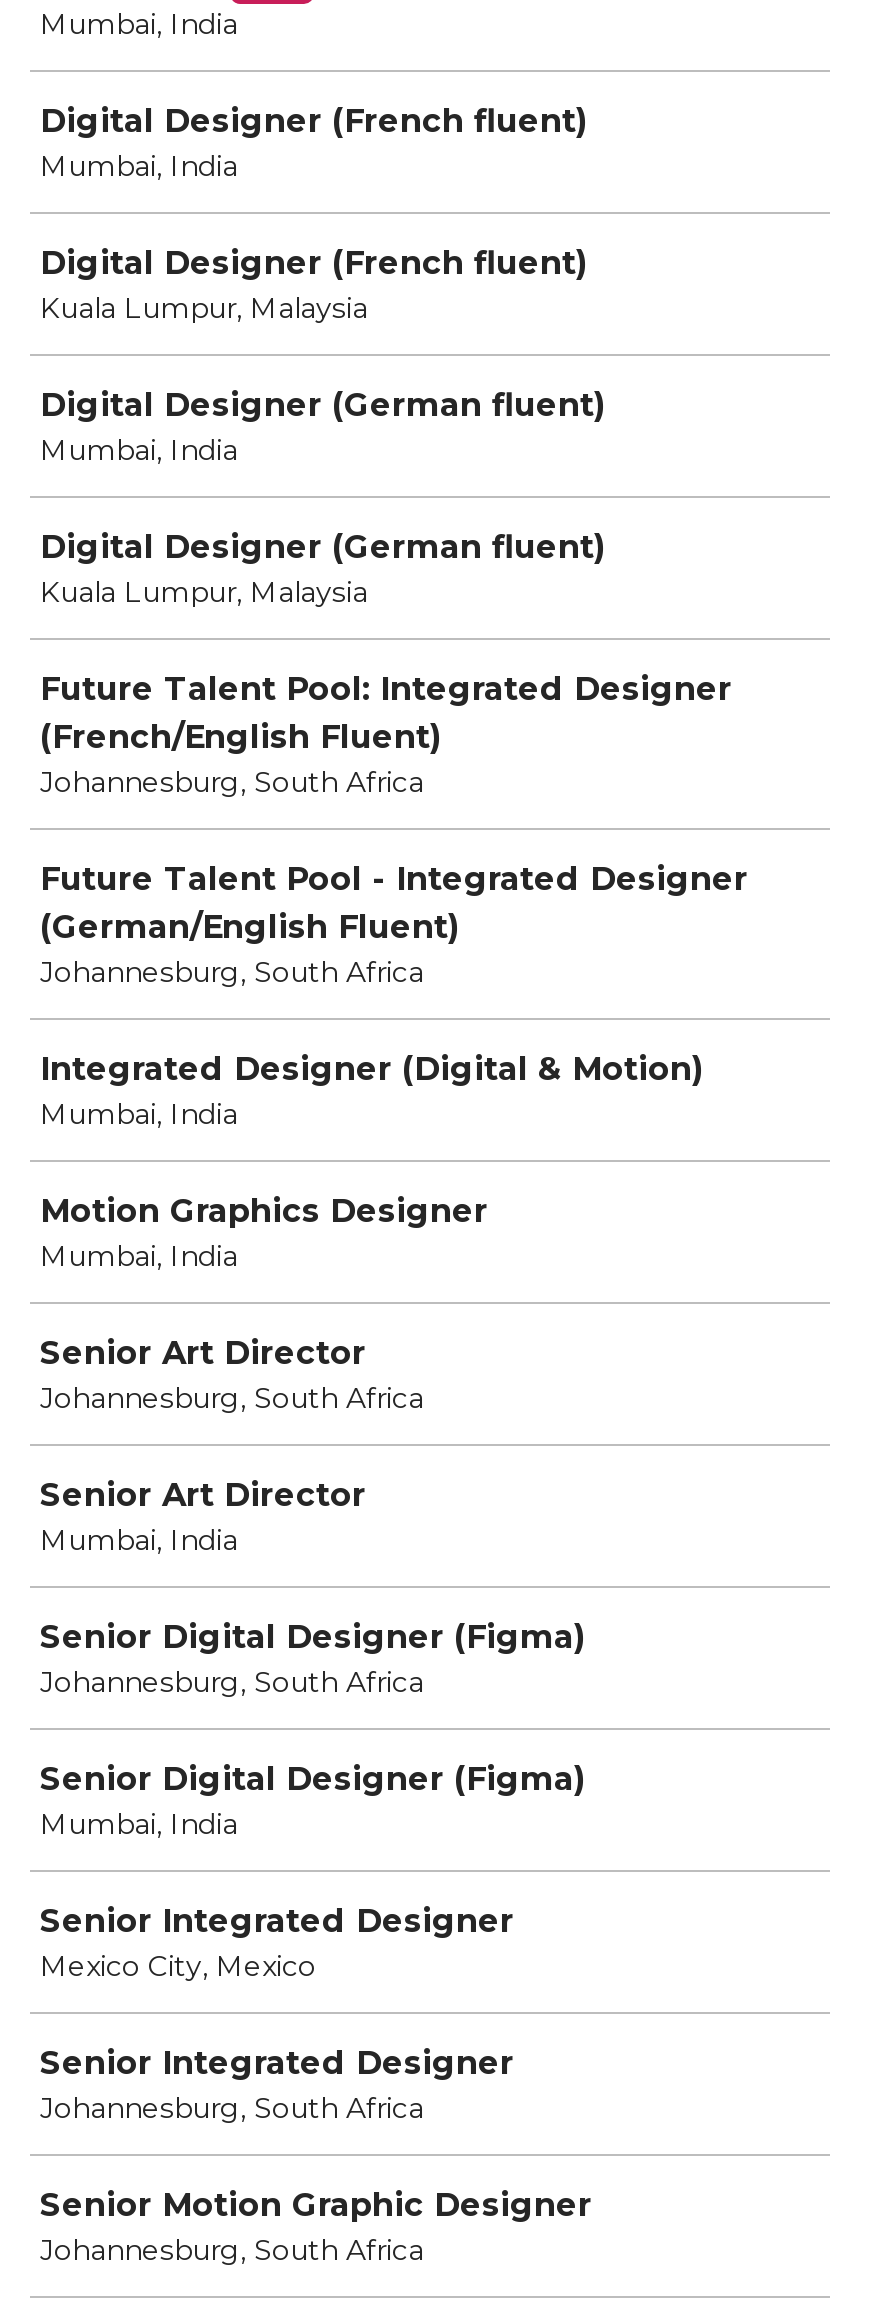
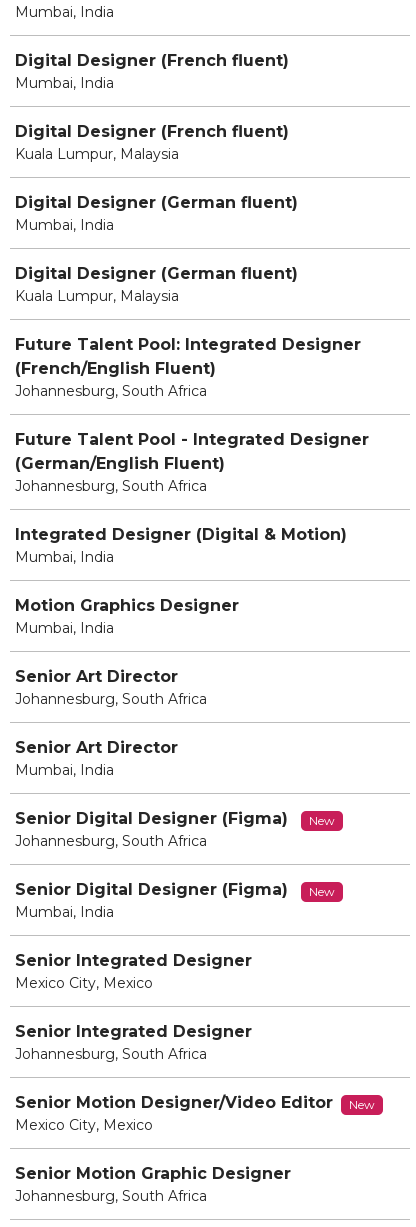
none -> [309,813,335,828] New
none -> [309,884,335,899] New
none -> [15,1093,375,1134] Senior Motion Designer/Video Editor | New | Mexico City, Mexico

